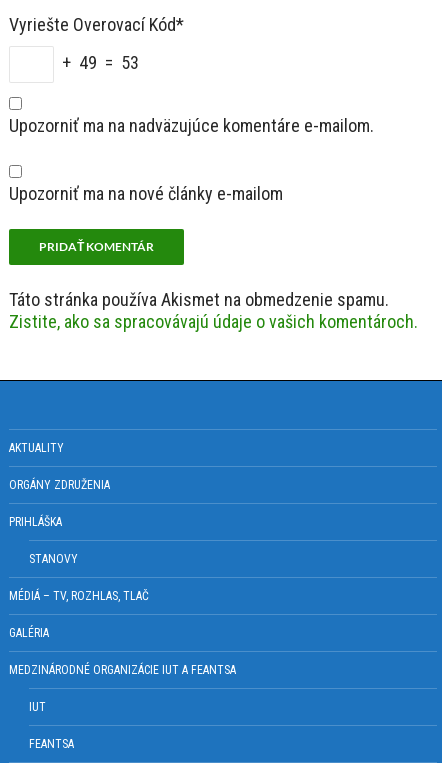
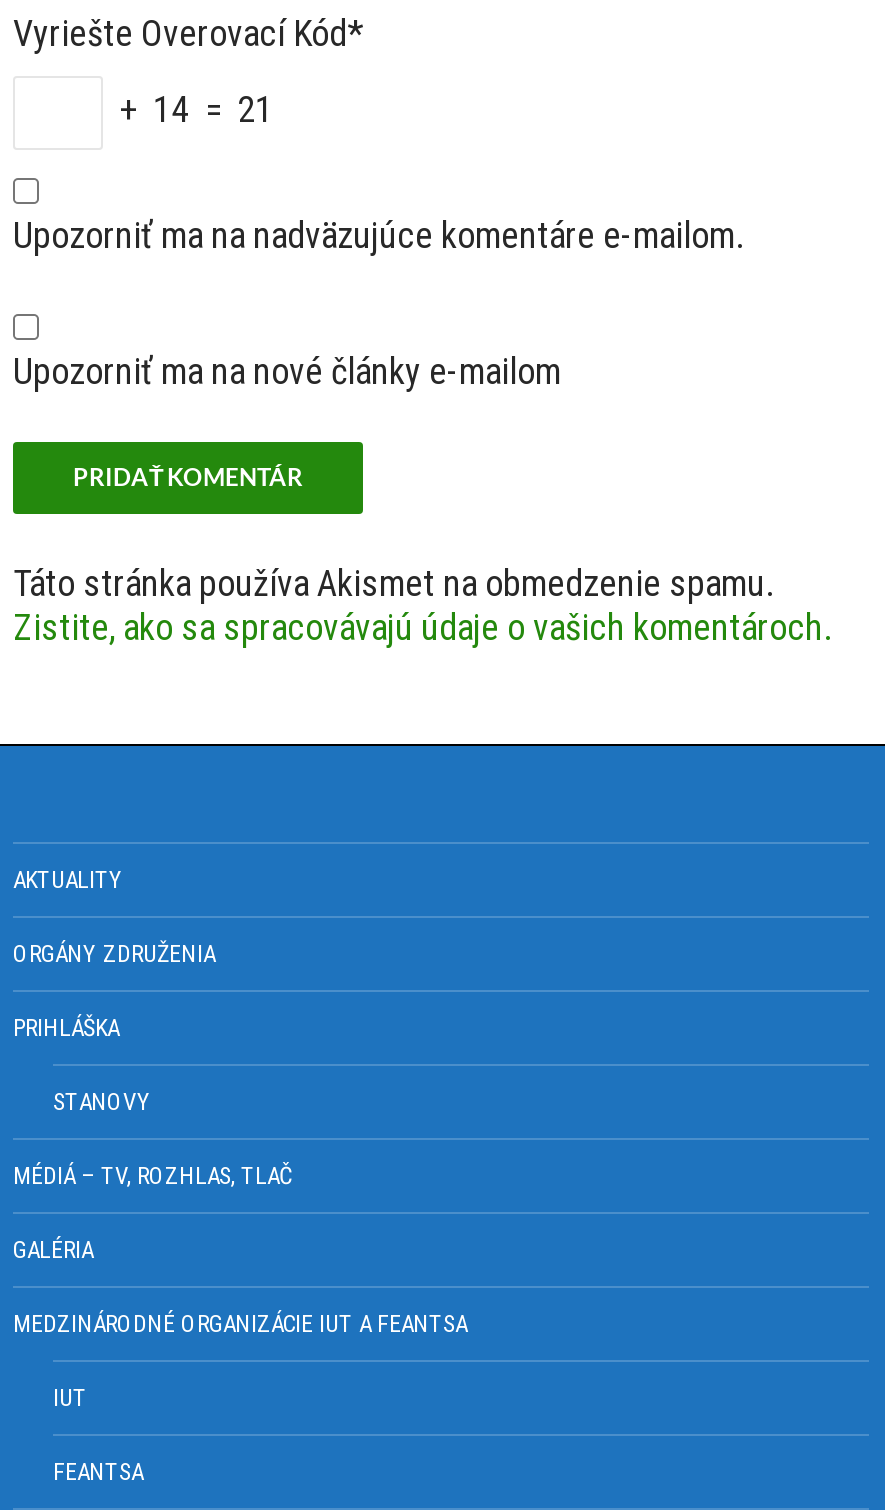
[54,52,139,73] + 49 = 53 -> [103,87,273,129] + 14 = 21

